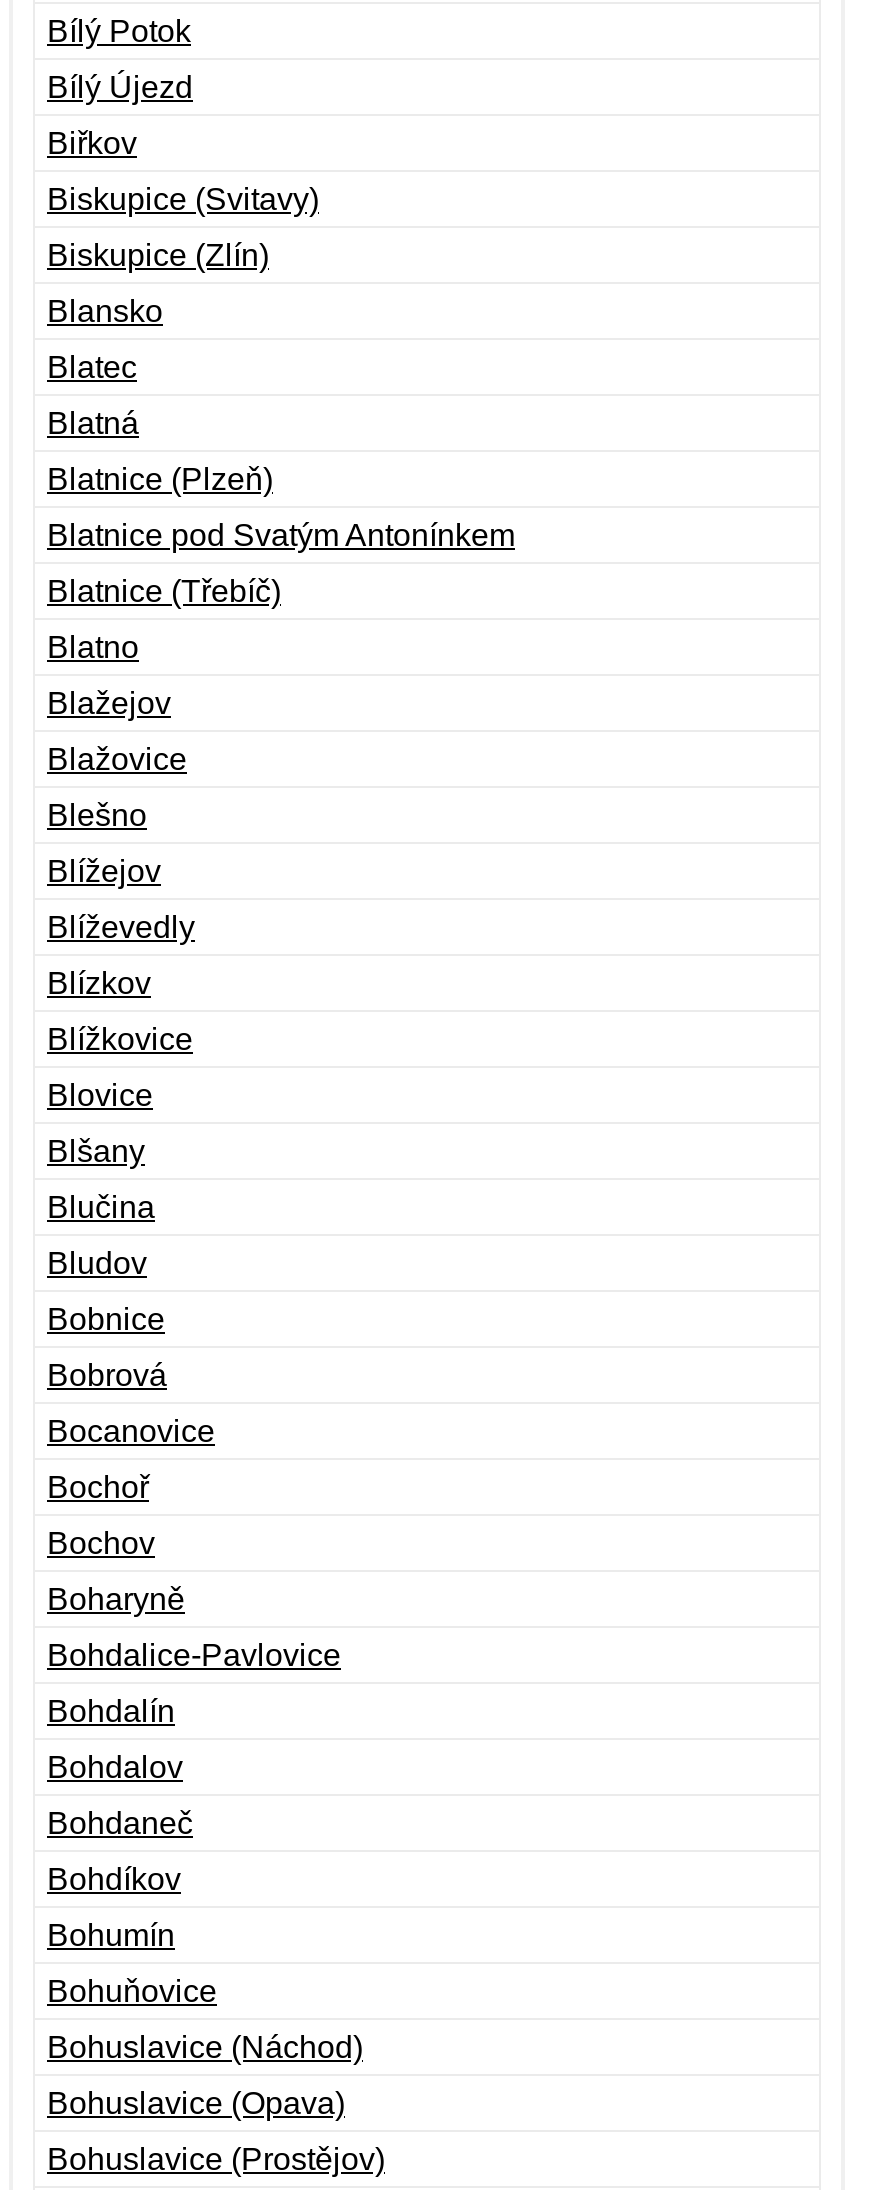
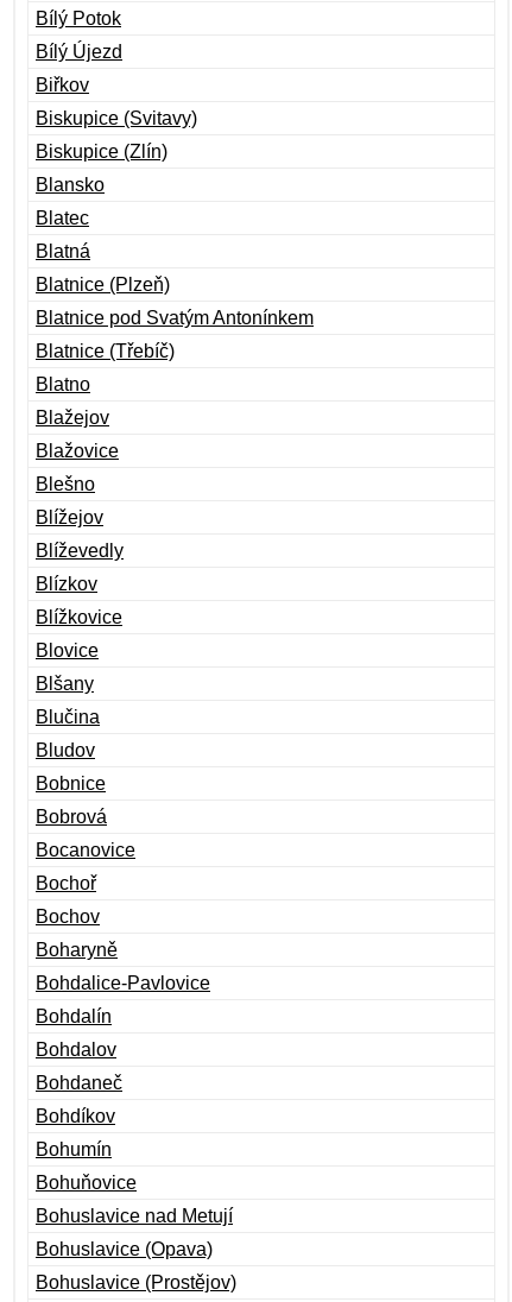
[47,2030,363,2064] Bohuslavice (Náchod) -> [36,1206,233,1226] Bohuslavice nad Metují

